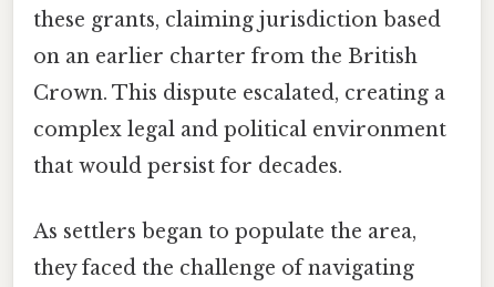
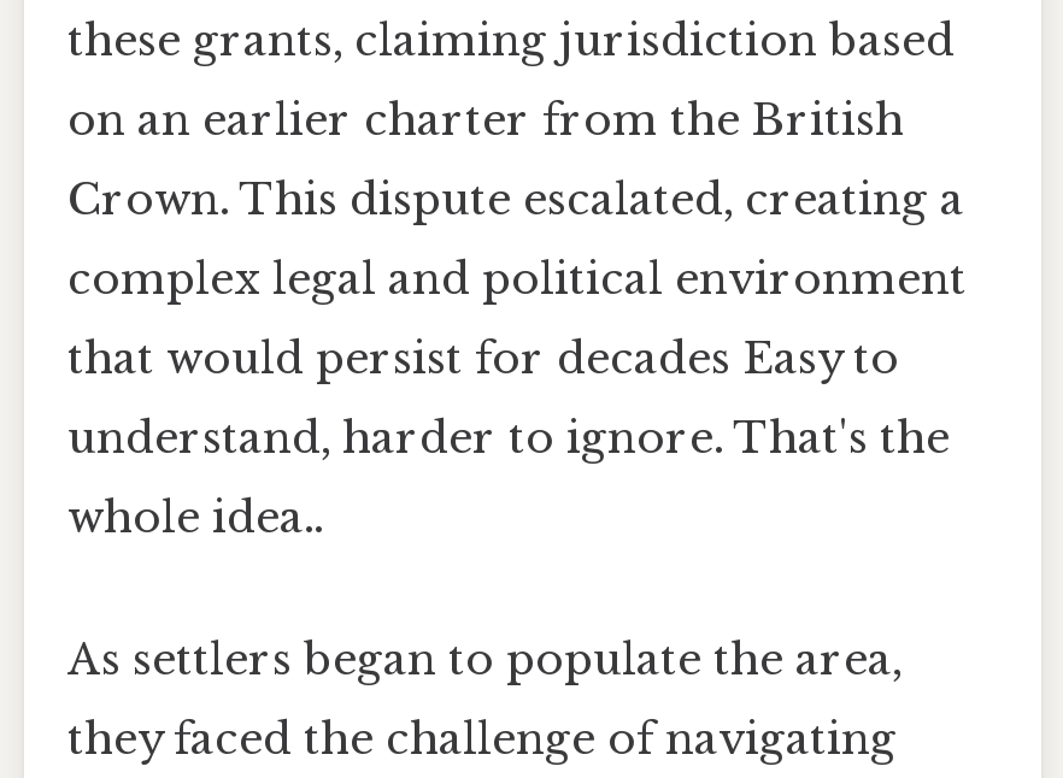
[33,154,342,178] that would persist for decades. -> [67,332,950,544] that would persist for decades Easy to | understand, harder to ignore. That's the | whole idea..

